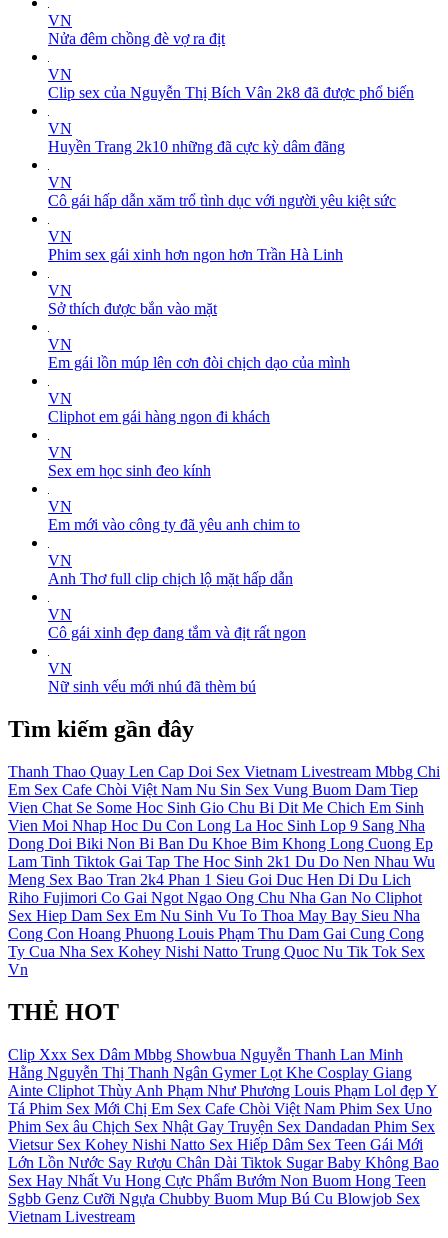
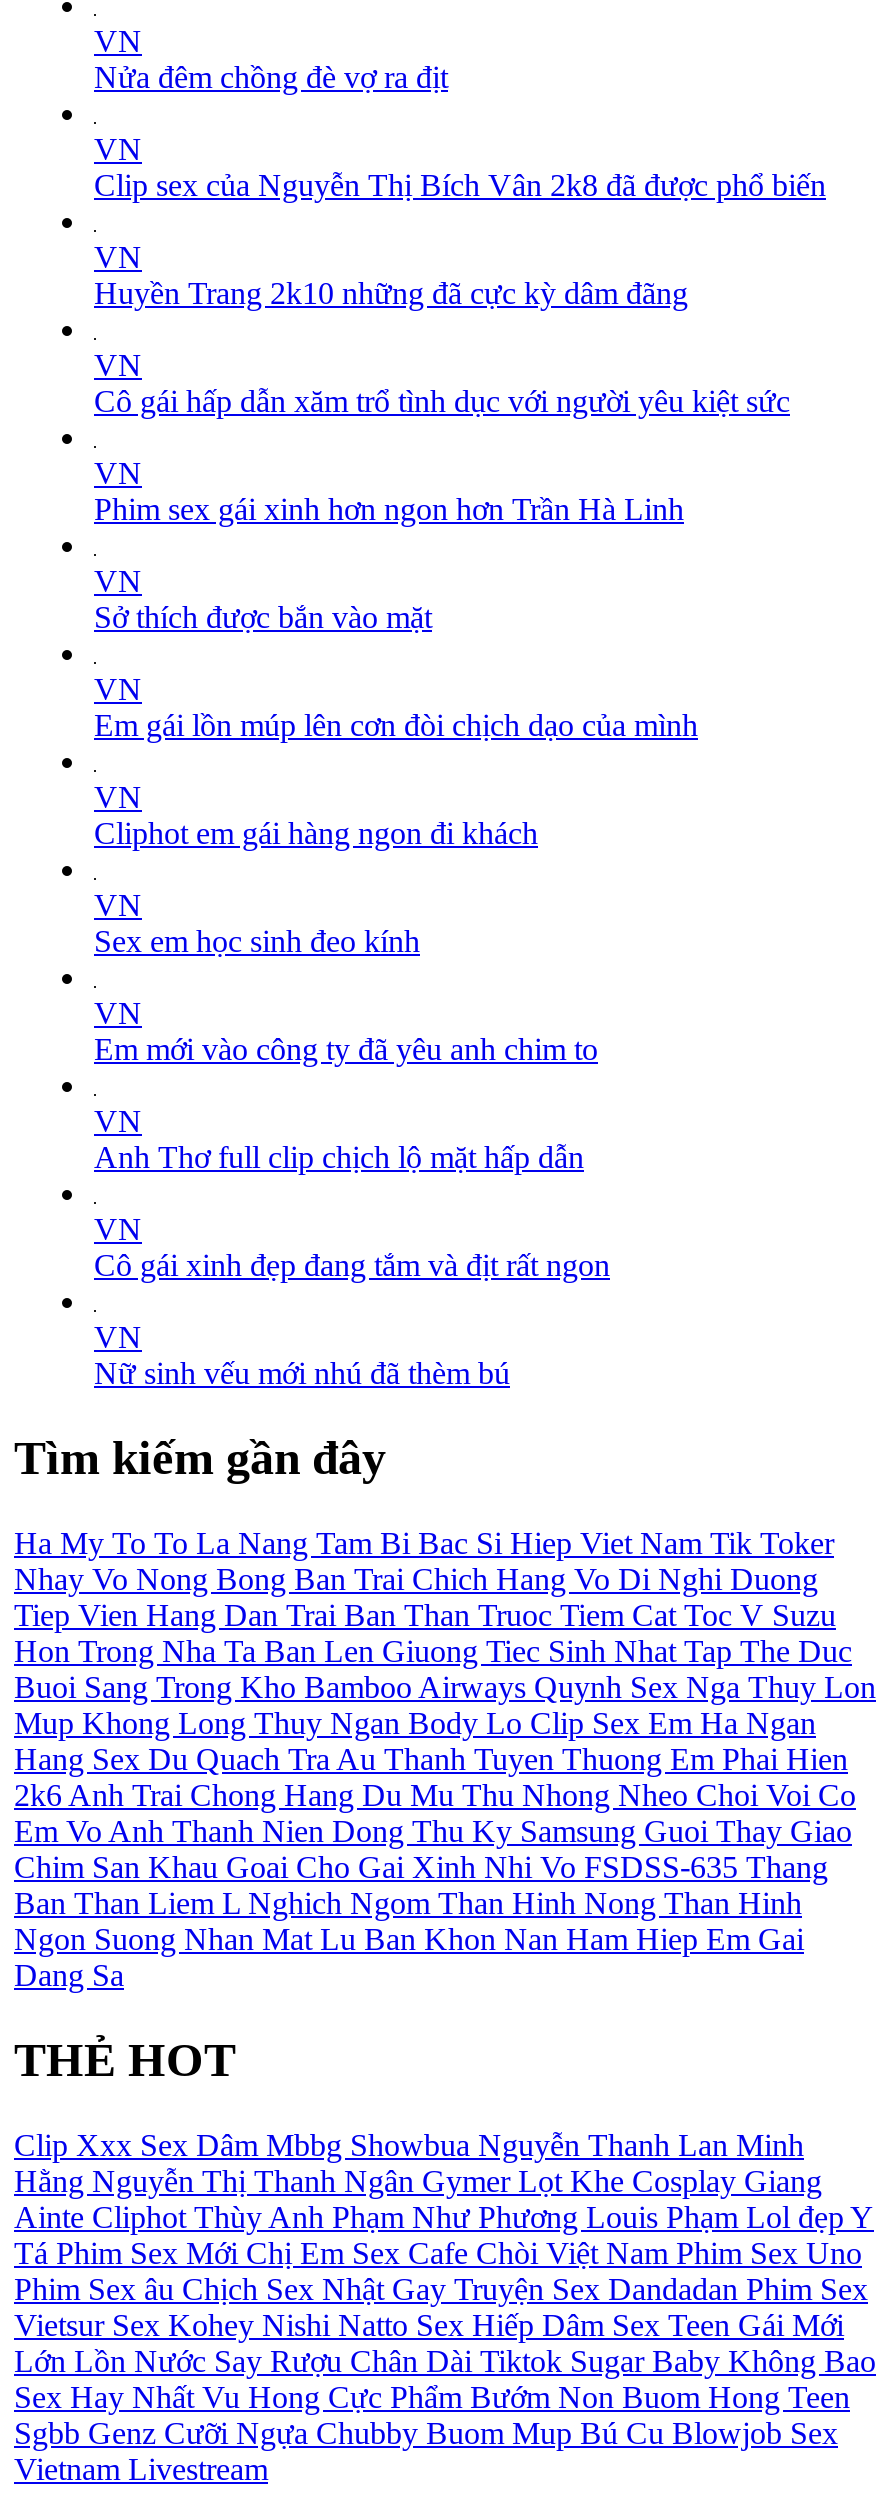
[8,763,440,978] Thanh Thao Quay Len Cap Doi Sex Vietnam Livestream Mbbg Chi | Em Sex Cafe Chòi Việt Nam Nu Sin Sex Vung Buom Dam Tiep | Vien Chat Se Some Hoc Sinh Gio Chu Bi Dit Me Chich Em Sinh | Vien Moi Nhap Hoc Du Con Long La Hoc Sinh Lop 9 Sang Nha | Dong Doi Biki Non Bi Ban Du Khoe Bim Khong Long Cuong Ep | Lam Tinh Tiktok Gai Tap The Hoc Sinh 2k1 Du Do Nen Nhau Wu | Meng Sex Bao Tran 2k4 Phan 1 Sieu Goi Duc Hen Di Du Lich | Riho Fujimori Co Gai Ngot Ngao Ong Chu Nha Gan No Cliphot | Sex Hiep Dam Sex Em Nu Sinh Vu To Thoa May Bay Sieu Nha | Cong Con Hoang Phuong Louis Phạm Thu Dam Gai Cung Cong | Ty Cua Nha Sex Kohey Nishi Natto Trung Quoc Nu Tik Tok Sex | Vn -> [14,1526,876,1992] Ha My To To La Nang Tam Bi Bac Si Hiep Viet Nam Tik Toker | NhayVo Nong Bong Ban Trai Chich Hang Vo Di Nghi Duong | Tiep Vien Hang Dan Trai Ban Than TruocTiem Cat Toc V Suzu | Hon Trong Nha Ta Ban Len Giuong Tiec Sinh Nhat Tap The Duc | Buoi Sang Trong Kho Bamboo Airways Quynh Sex Nga Thuy Lon | Mup Khong Long Thuy Ngan Body Lo Clip Sex Em Ha Ngan | Hang Sex Du Quach Tra Au Thanh Tuyen Thuong Em PhaiHien | 2k6 Anh Trai Chong Hang Du Mu Thu Nhong Nheo Choi Voi Co | Em Vo Anh Thanh Nien Dong Thu Ky Samsung Guoi Thay Giao | Chim San Khau Goai Cho Gai Xinh Nhi Vo FSDSS-635 Thang | Ban Than Liem L Nghich Ngom Than Hinh Nong Than Hinh | Ngon Suong Nhan Mat Lu Ban Khon Nan Ham Hiep Em Gai | Dang Sa

